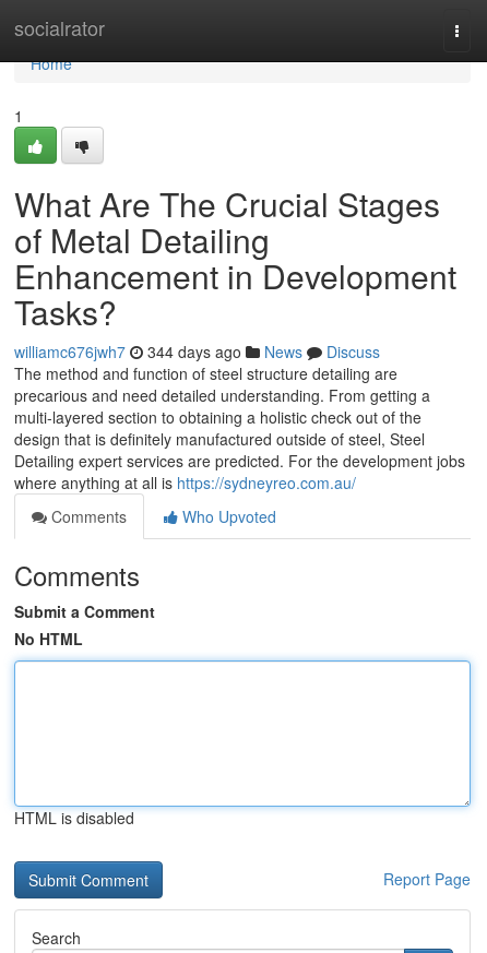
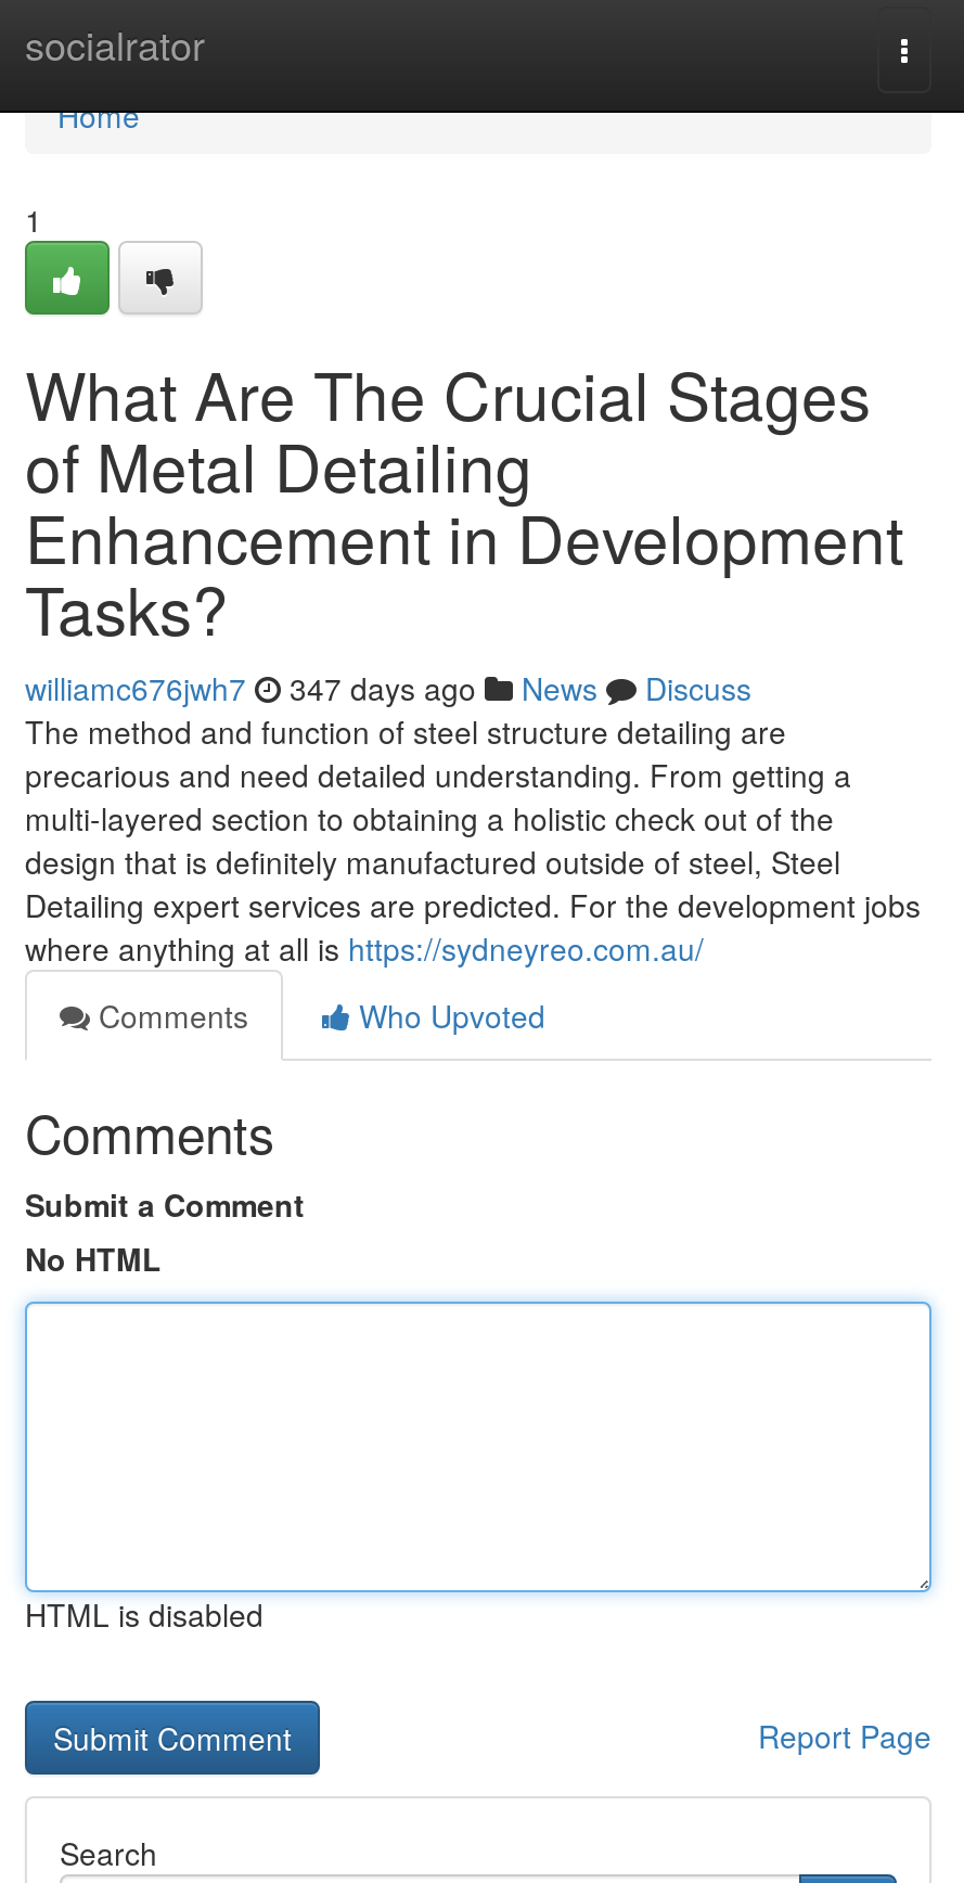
[14,341,380,362] williamc676jwh7 344 days ago News Discuss -> [25,666,751,709] williamc676jwh7 347 days ago News Discuss

